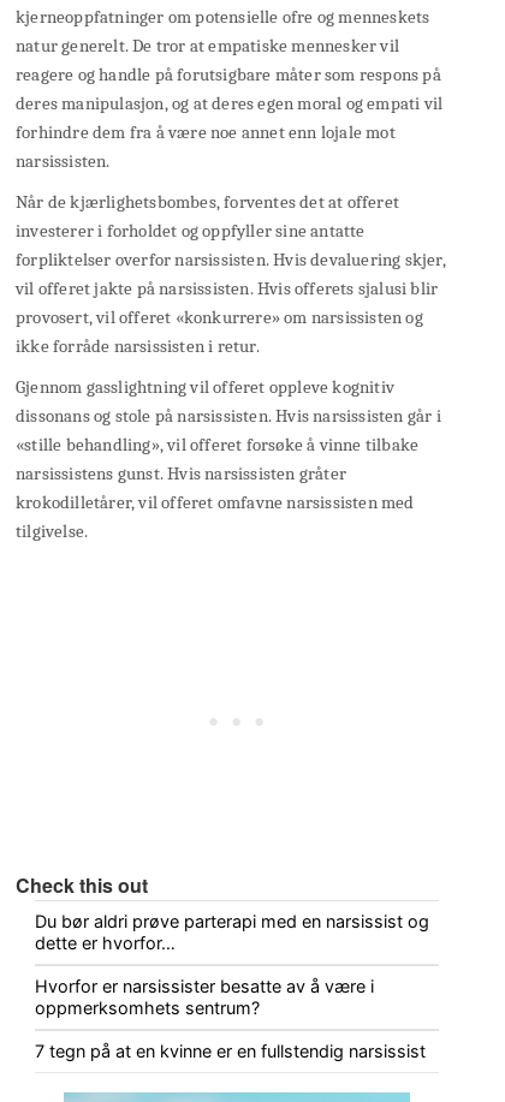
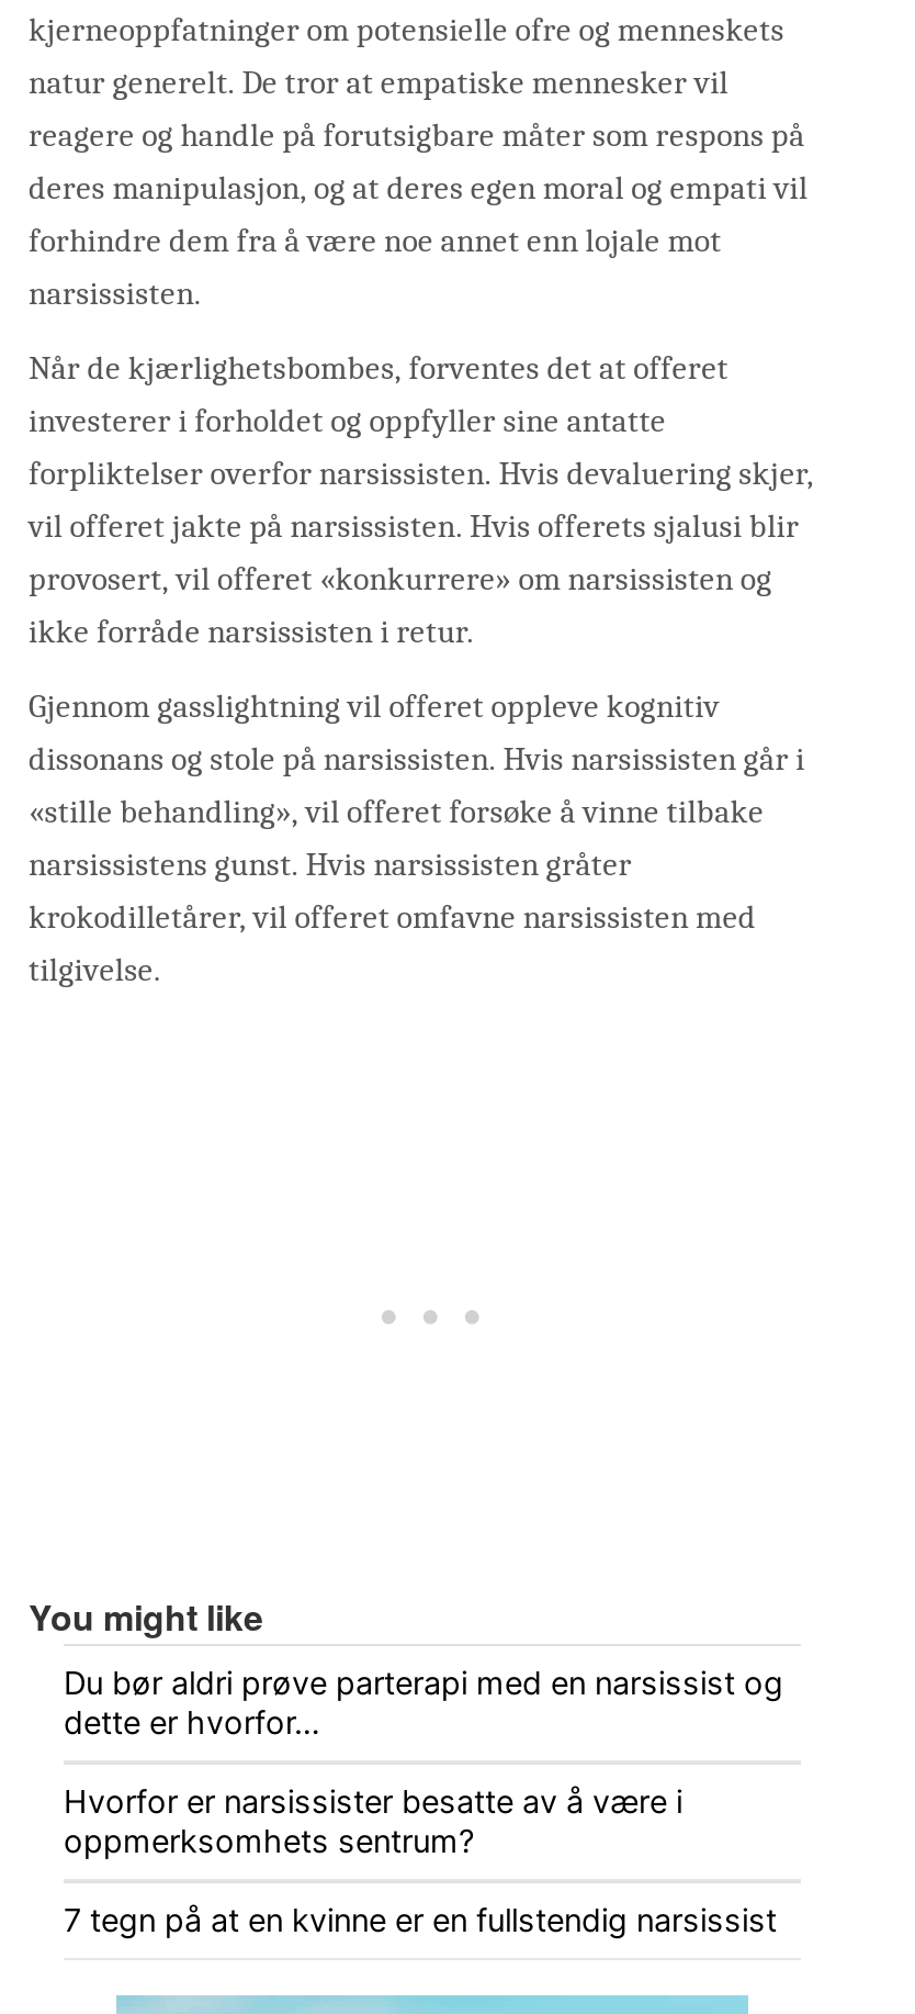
[16,871,148,899] Check this out -> [29,1592,263,1642] You might like

